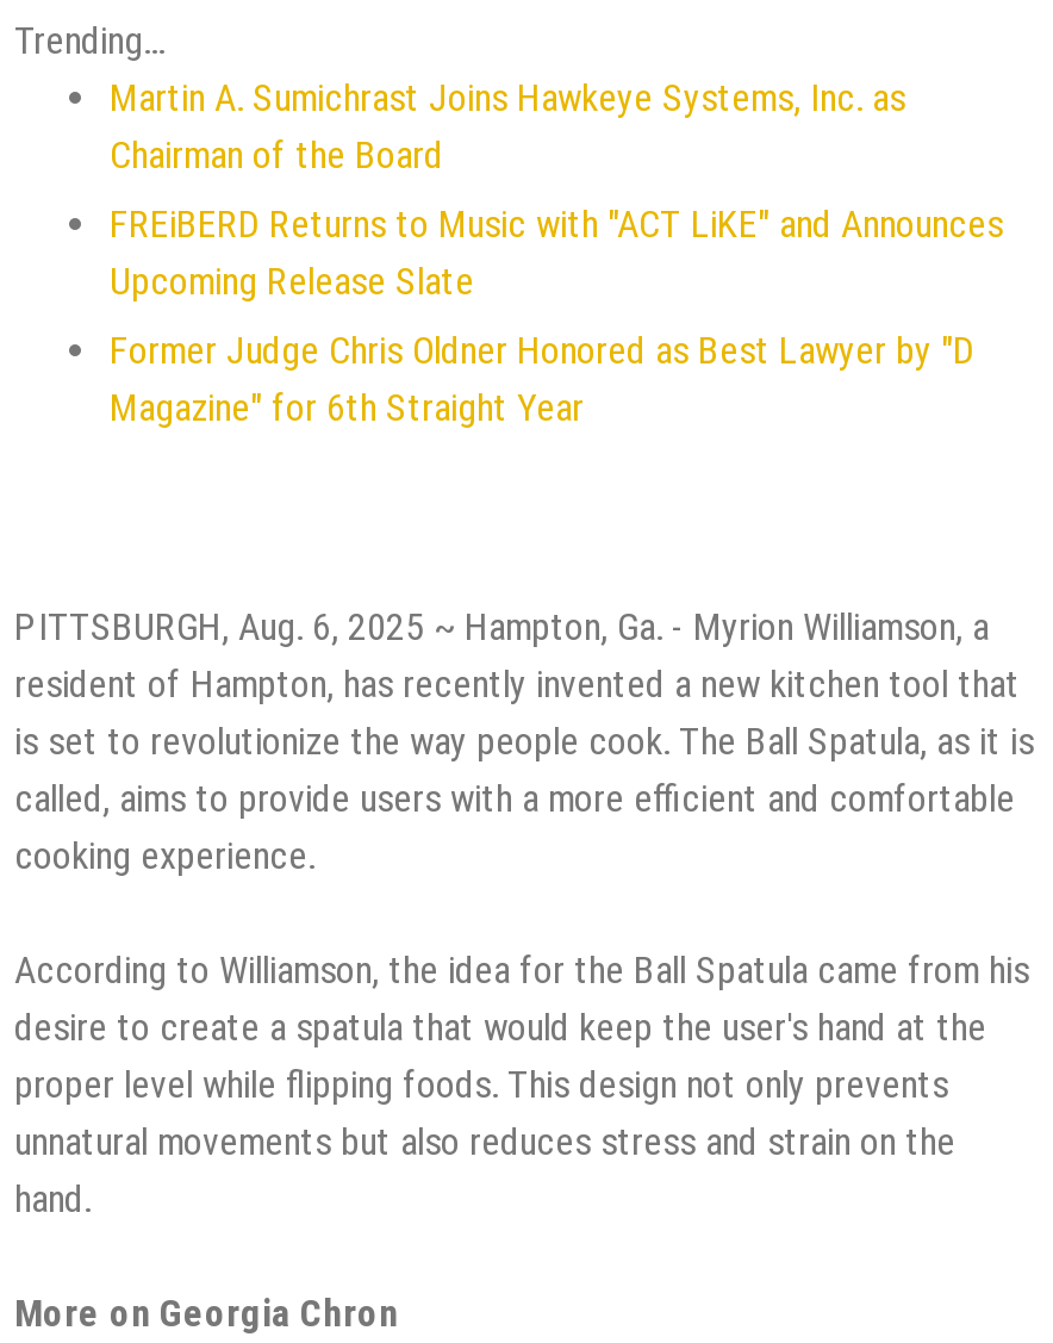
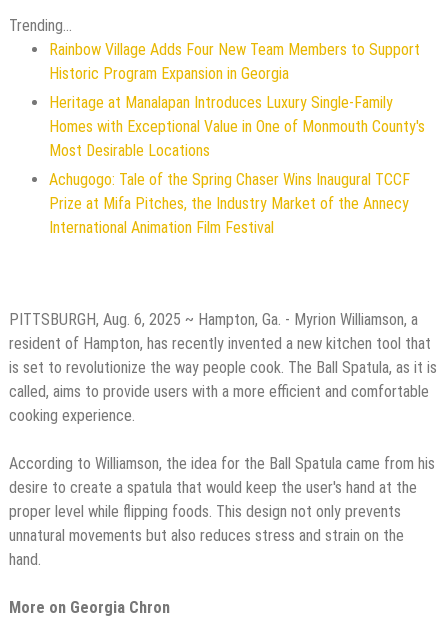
[110,75,905,178] Martin A. Sumichrast Joins Hawkeye Systems, Inc. as | Chairman of the Board -> [49,40,420,83] Rainbow Village Adds Four New Team Members to Support | Historic Program Expansion in Georgia
[110,201,1003,304] FREiBERD Returns to Music with "ACT LiKE" and Announces | Upcoming Release Slate -> [49,93,425,160] Heritage at Manalapan Introduces Luxury Single-Family | Homes with Exceptional Value in One of Monmouth County's | Most Desirable Locations
[110,328,974,430] Former Judge Chris Oldner Honored as Best Lawyer by "D | Magazine" for 6th Straight Year -> [49,170,410,237] Achugogo: Tale of the Spring Chaser Wins Inaugural TCCF | Prize at Mifa Pitches, the Industry Market of the Annecy | International Animation Film Festival

